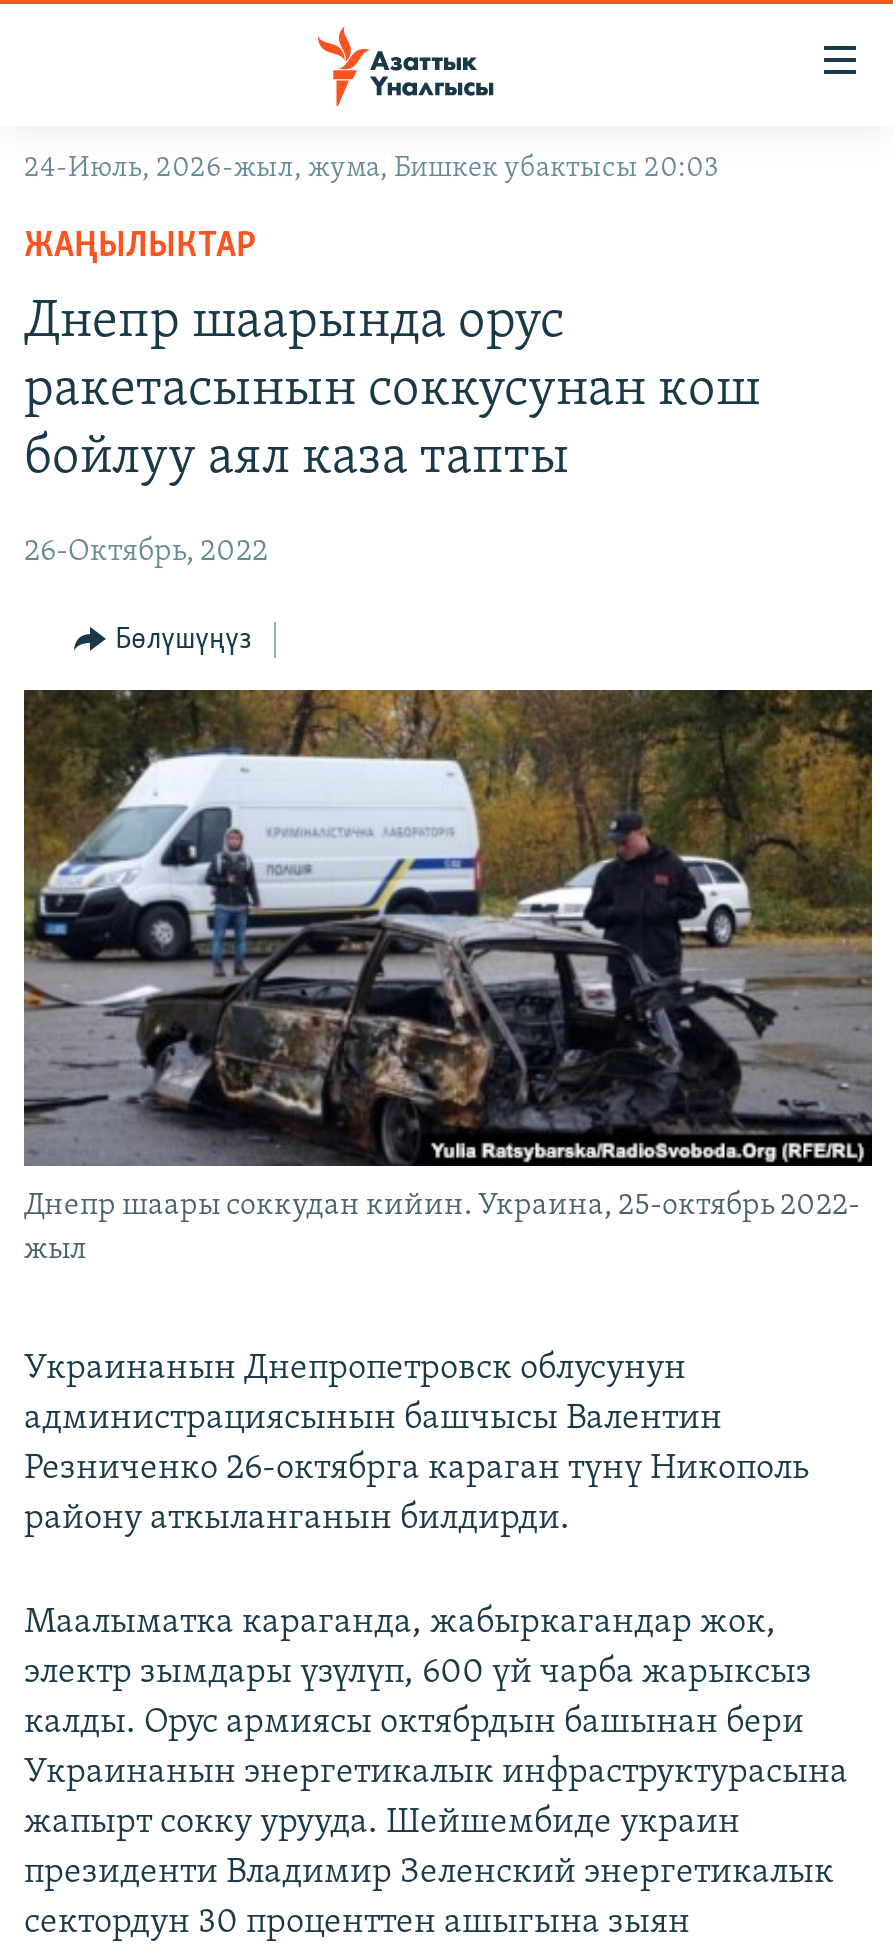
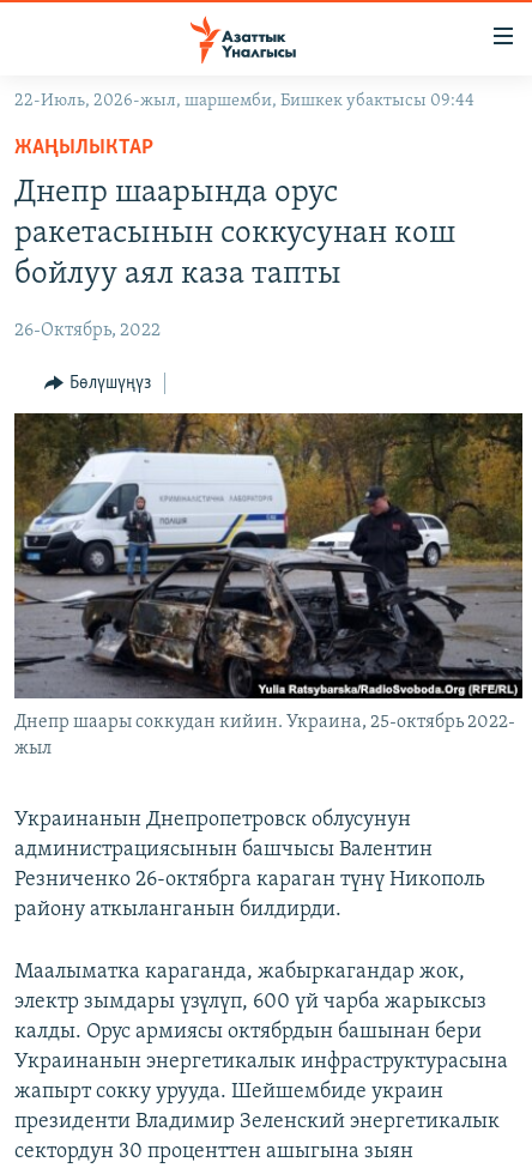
[24,154,718,184] 24-Июль, 2026-жыл, жума, Бишкек убактысы 20:03 -> [14,92,474,110] 22-Июль, 2026-жыл, шаршемби, Бишкек убактысы 09:44

